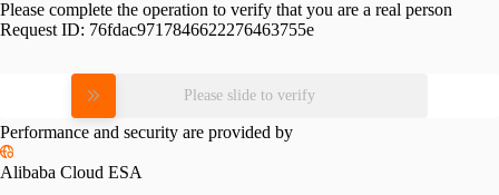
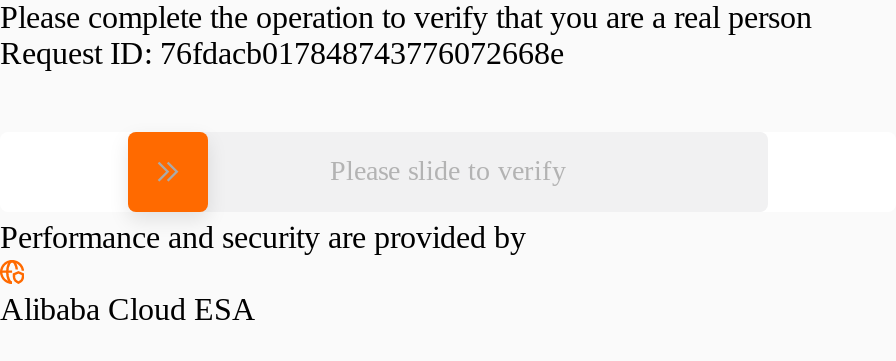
[0,20,314,39] Request ID: 76fdac9717846622276463755e -> [0,36,564,70] Request ID: 76fdacb017848743776072668e

